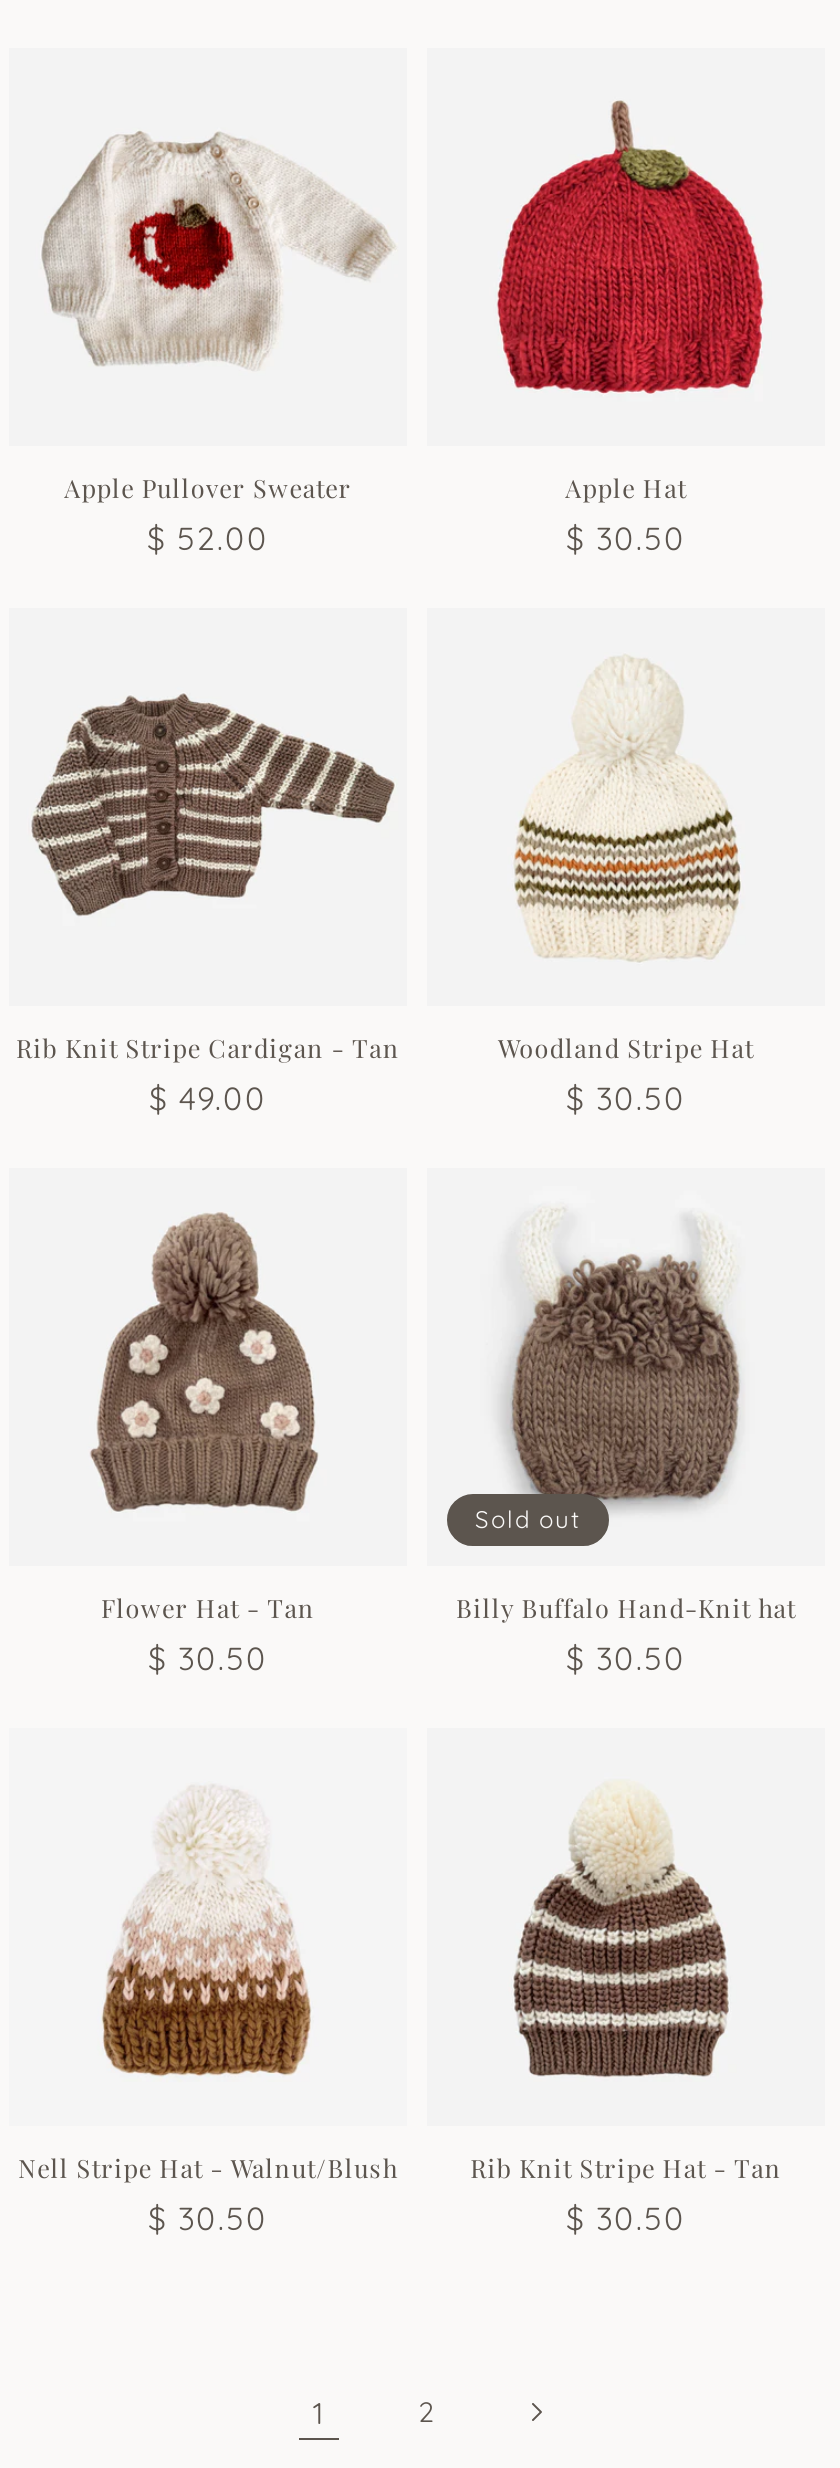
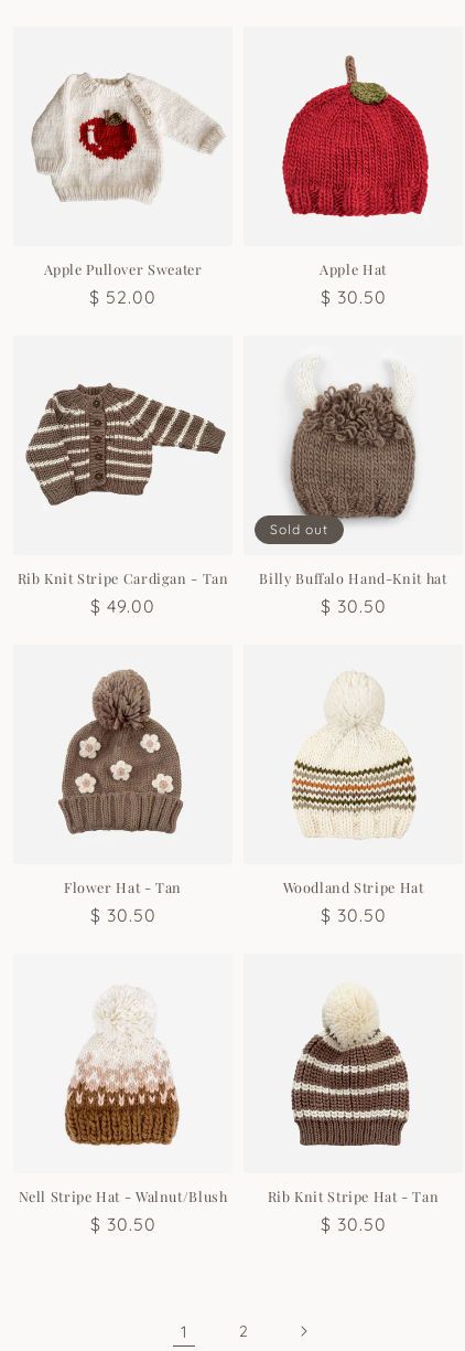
moved [498,658,754,1064] -> [283,672,424,896]: [image] | Woodland Stripe Hat
moved [456,1222,796,1624] -> [259,365,447,587]: [image] | Sold out | Billy Buffalo Hand-Knit hat

